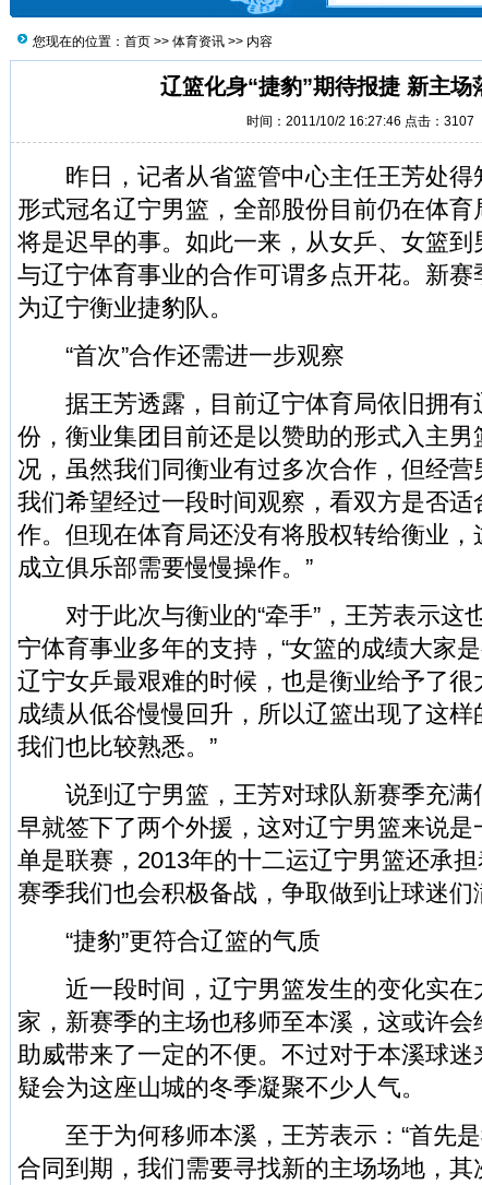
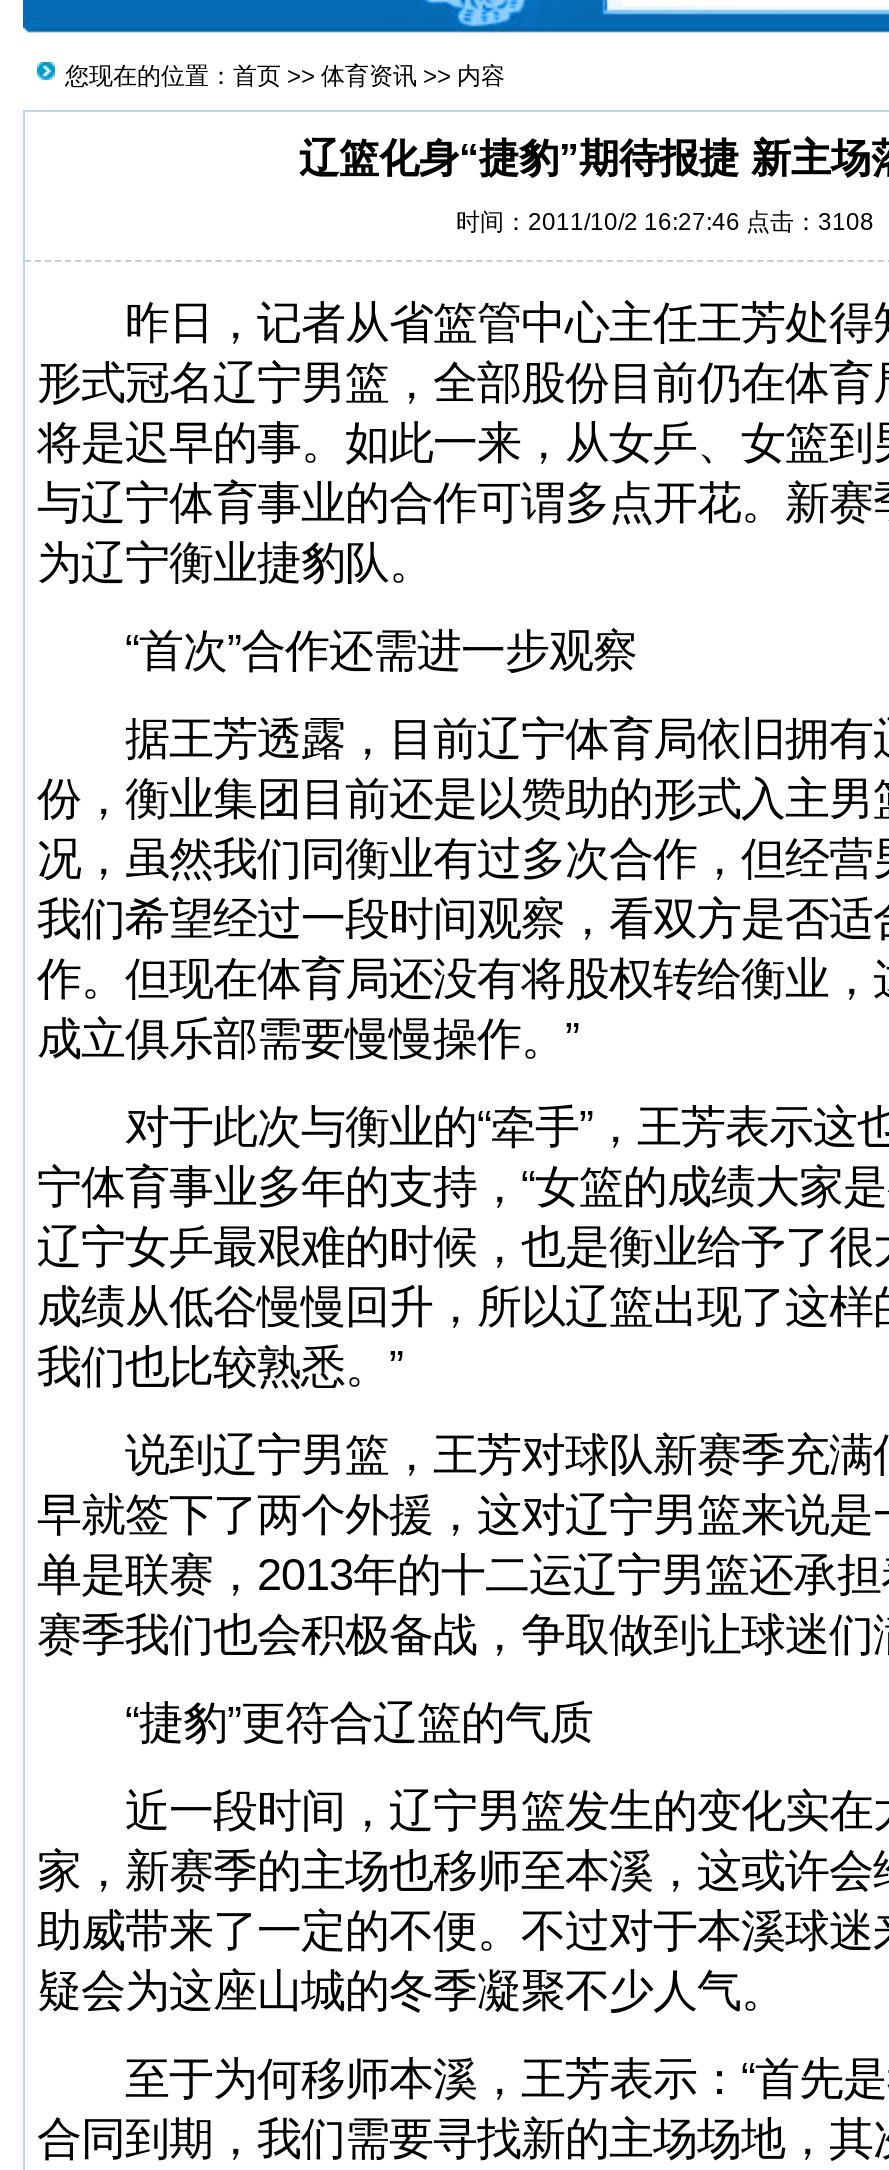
[246,114,474,129] 时间：2011/10/2 16:27:46 点击：3107 -> [456,208,874,236] 时间：2011/10/2 16:27:46 点击：3108

